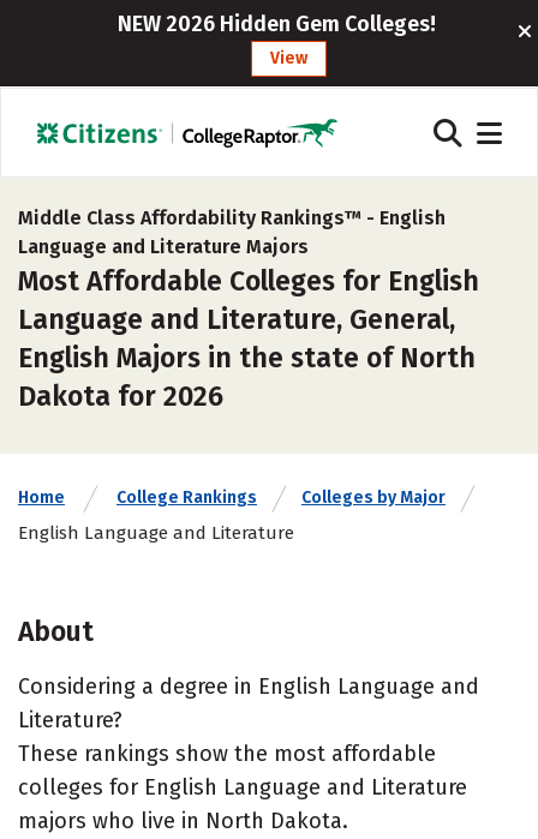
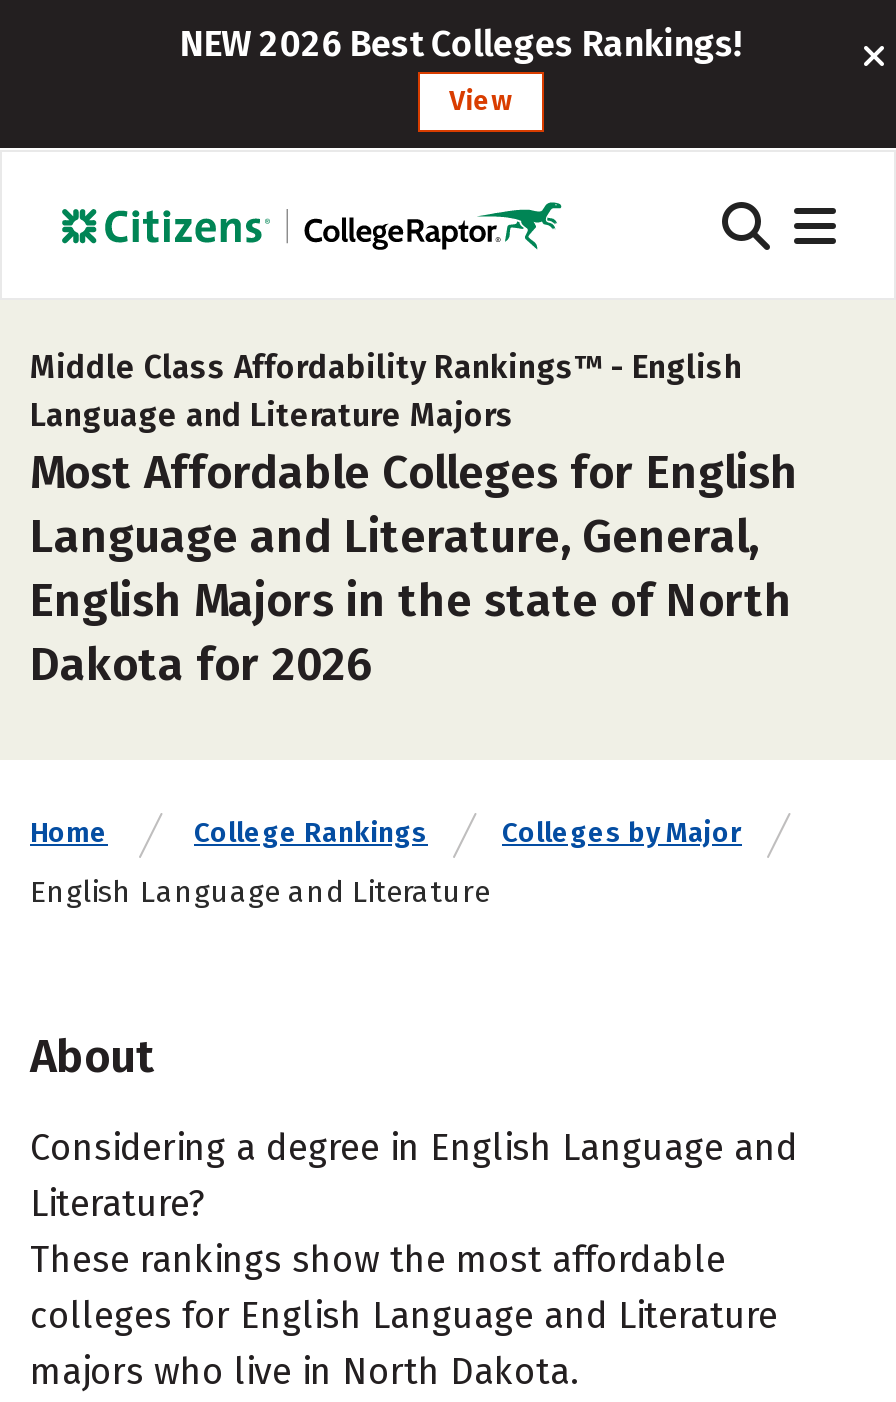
[118,11,436,37] NEW 2026 Hidden Gem Colleges! -> [179,22,743,66] NEW 2026 Best Colleges Rankings!

